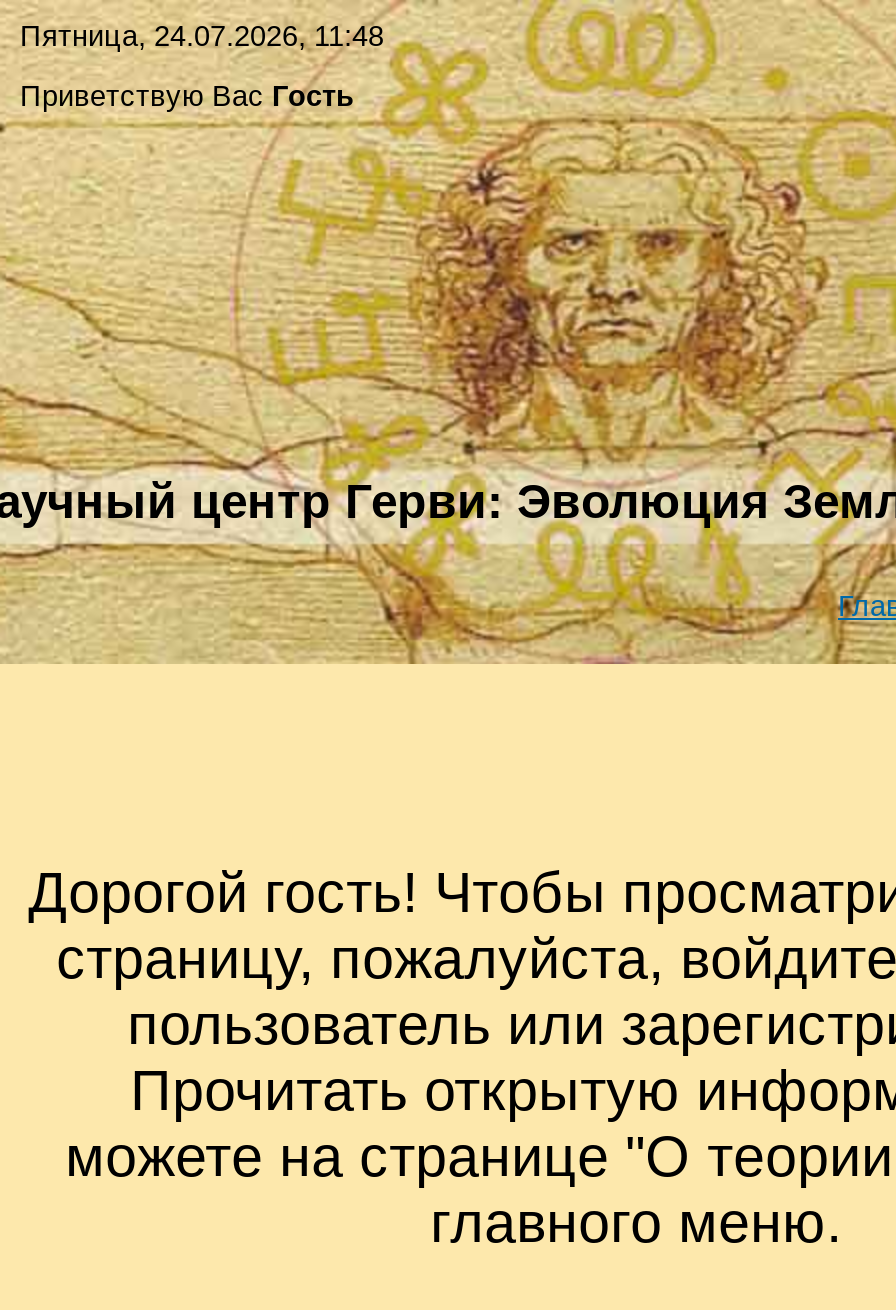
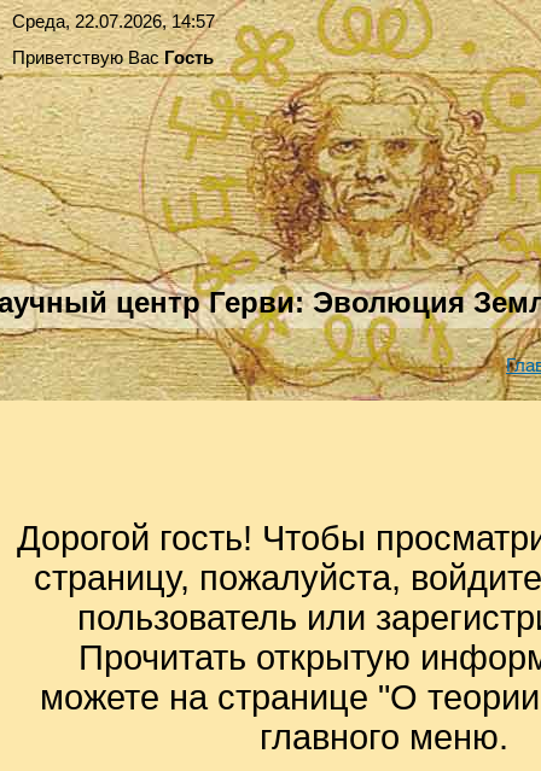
[20,20,384,52] Пятница, 24.07.2026, 11:48 -> [12,12,215,31] Среда, 22.07.2026, 14:57

